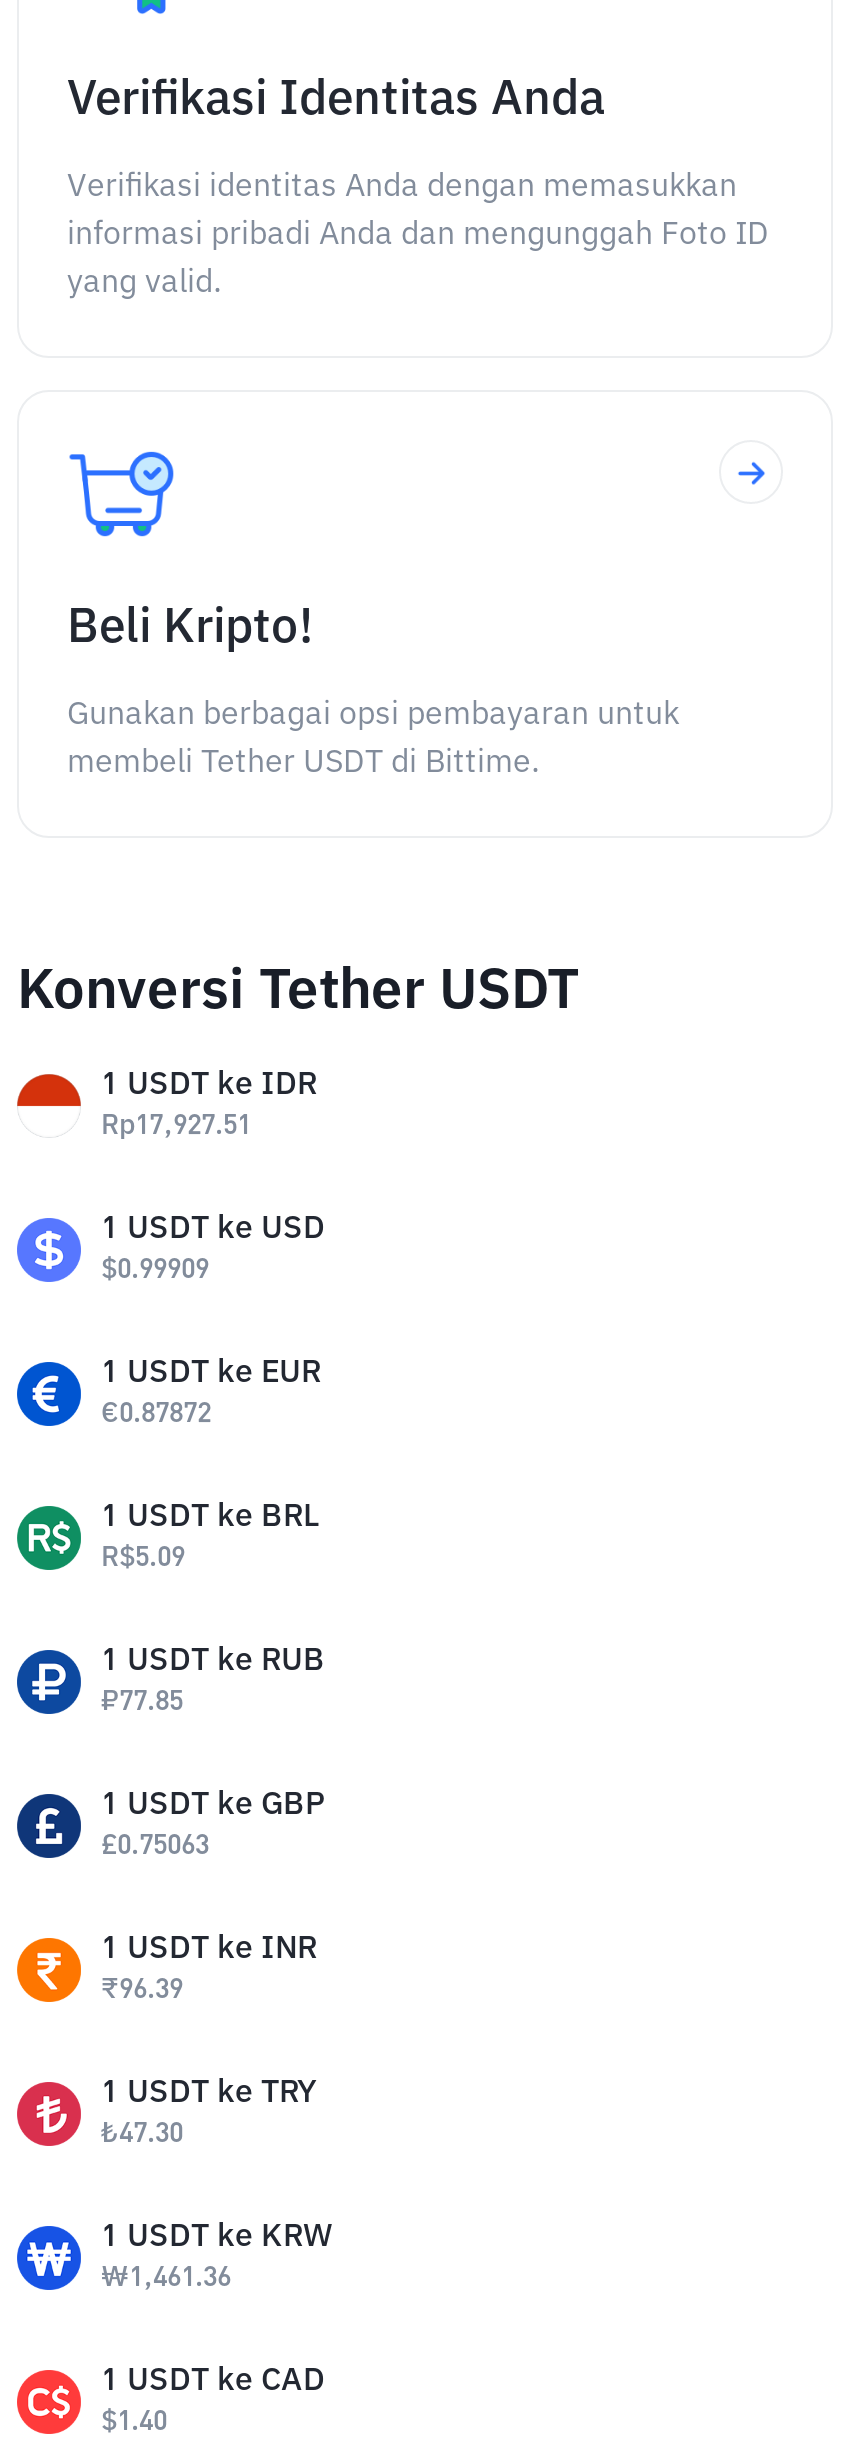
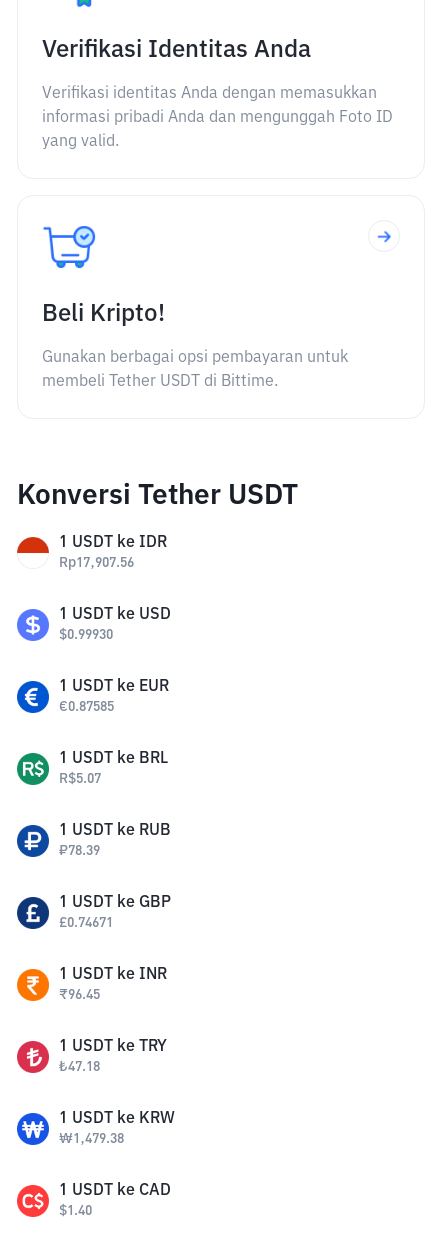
[101,1112,251,1140] Rp17,927.51 -> [59,556,134,570] Rp17,907.56
[101,1256,209,1284] $0.99909 -> [59,628,113,642] $0.99930
[101,1400,211,1428] €0.87872 -> [59,700,114,714] €0.87585
[101,1544,185,1572] R$5.09 -> [59,772,101,786] R$5.07
[101,1688,183,1716] ₽77.85 -> [59,844,100,858] ₽78.39
[101,1832,209,1860] £0.75063 -> [59,916,113,930] £0.74671
[101,1976,183,2004] ₹96.39 -> [59,988,100,1002] ₹96.45
[101,2120,183,2148] ₺47.30 -> [59,1060,100,1074] ₺47.18
[101,2264,231,2292] ₩1,461.36 -> [59,1132,124,1146] ₩1,479.38

